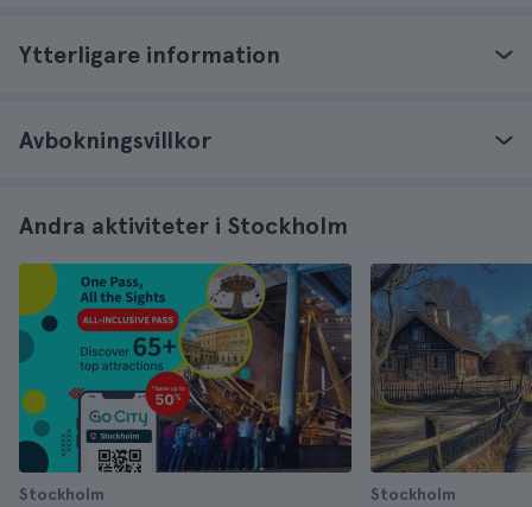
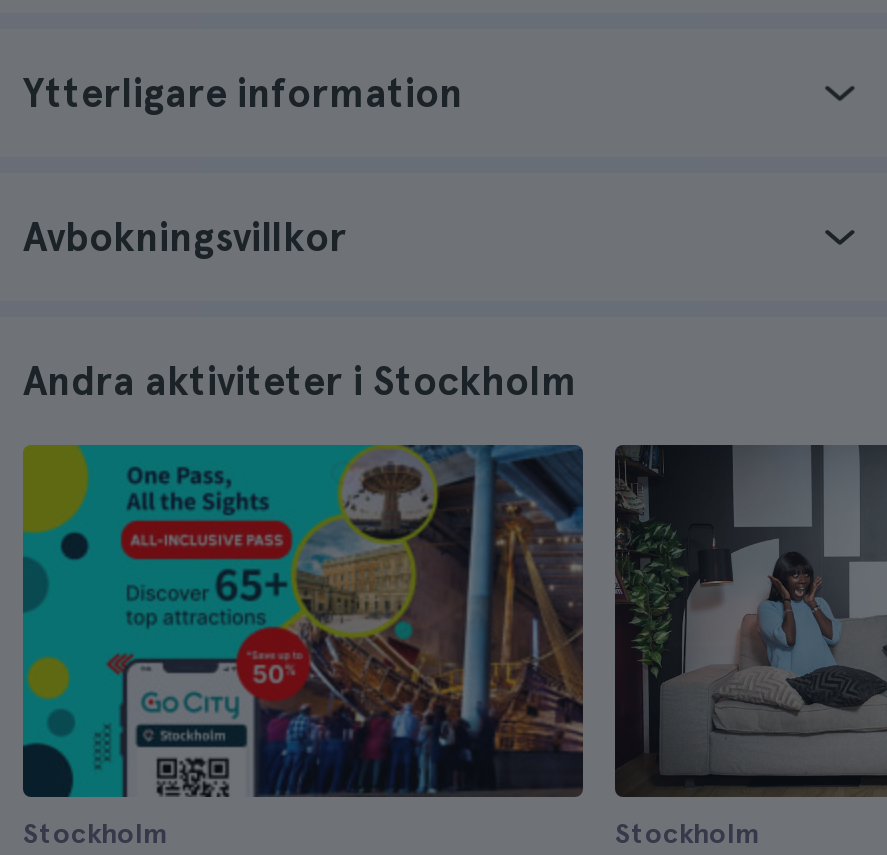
[369,262,528,473] [image] -> [613,443,881,797] [image]

